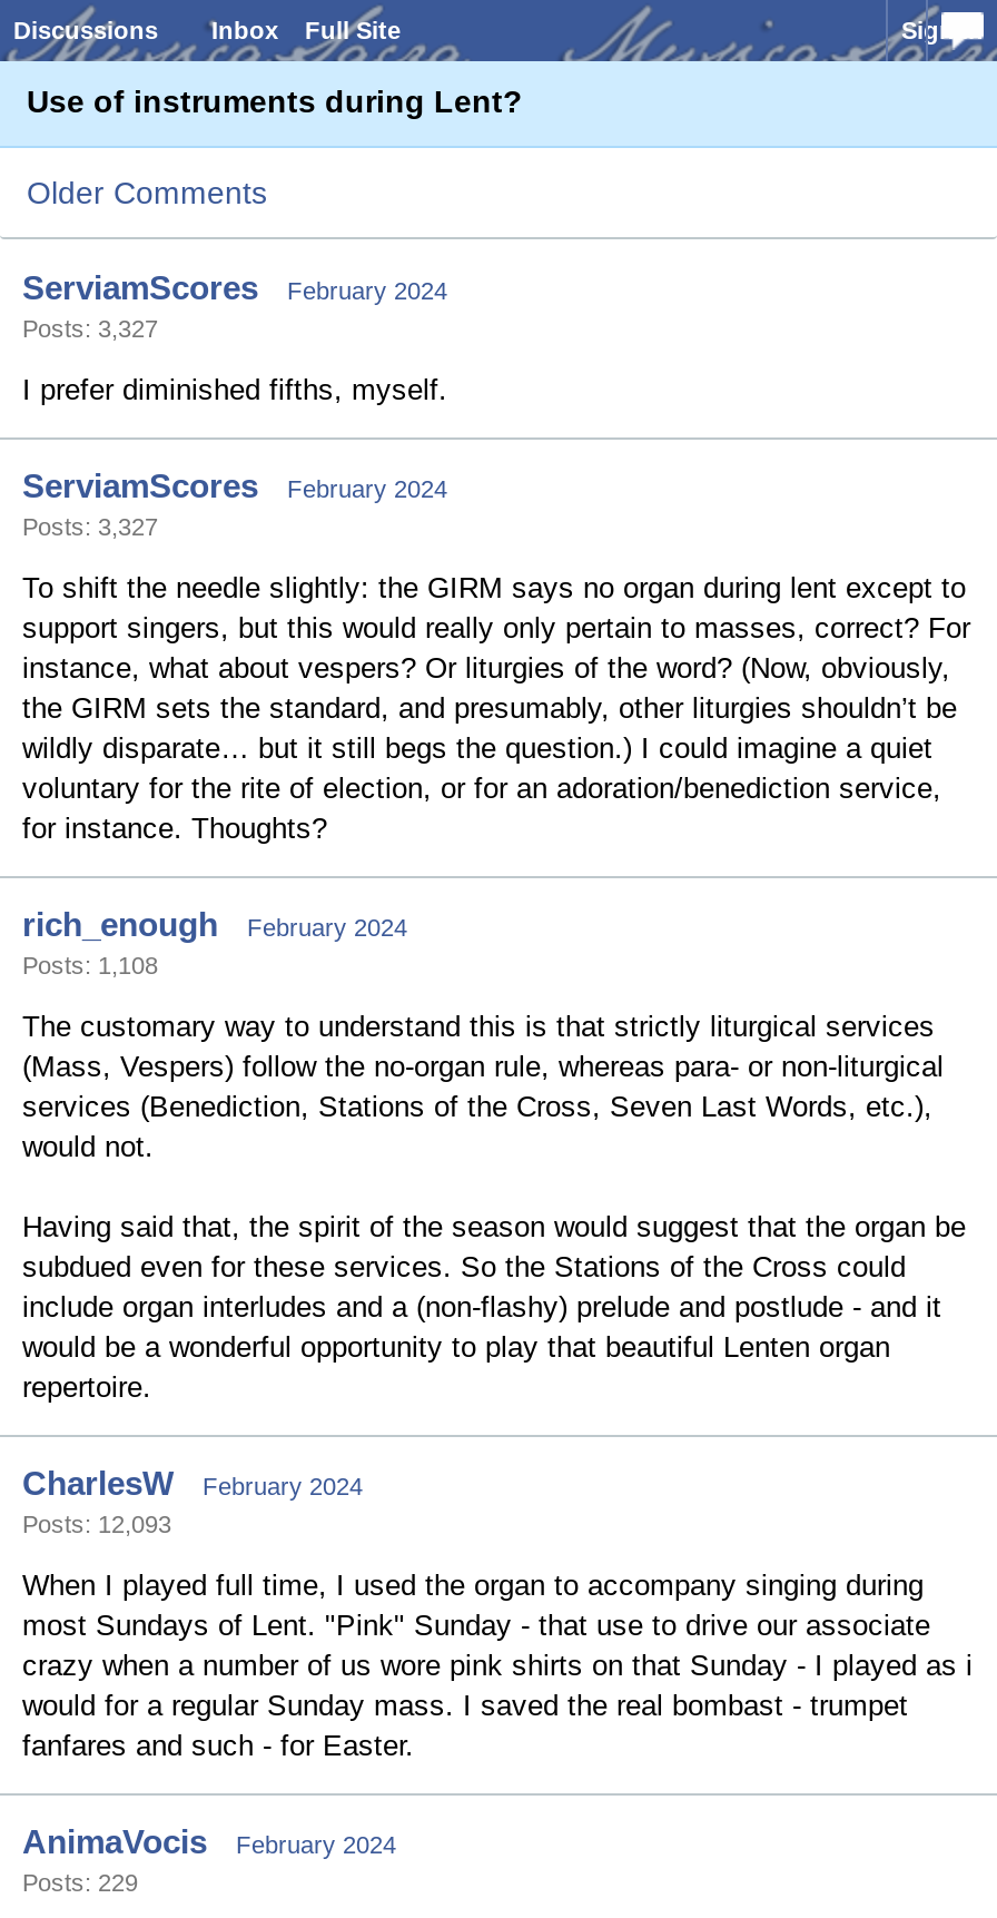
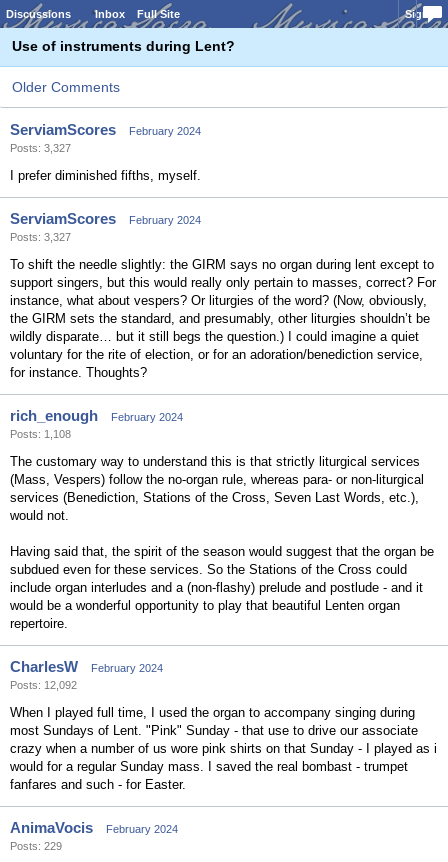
[22,1511,171,1537] Posts: 12,093 -> [10,679,77,691] Posts: 12,092

